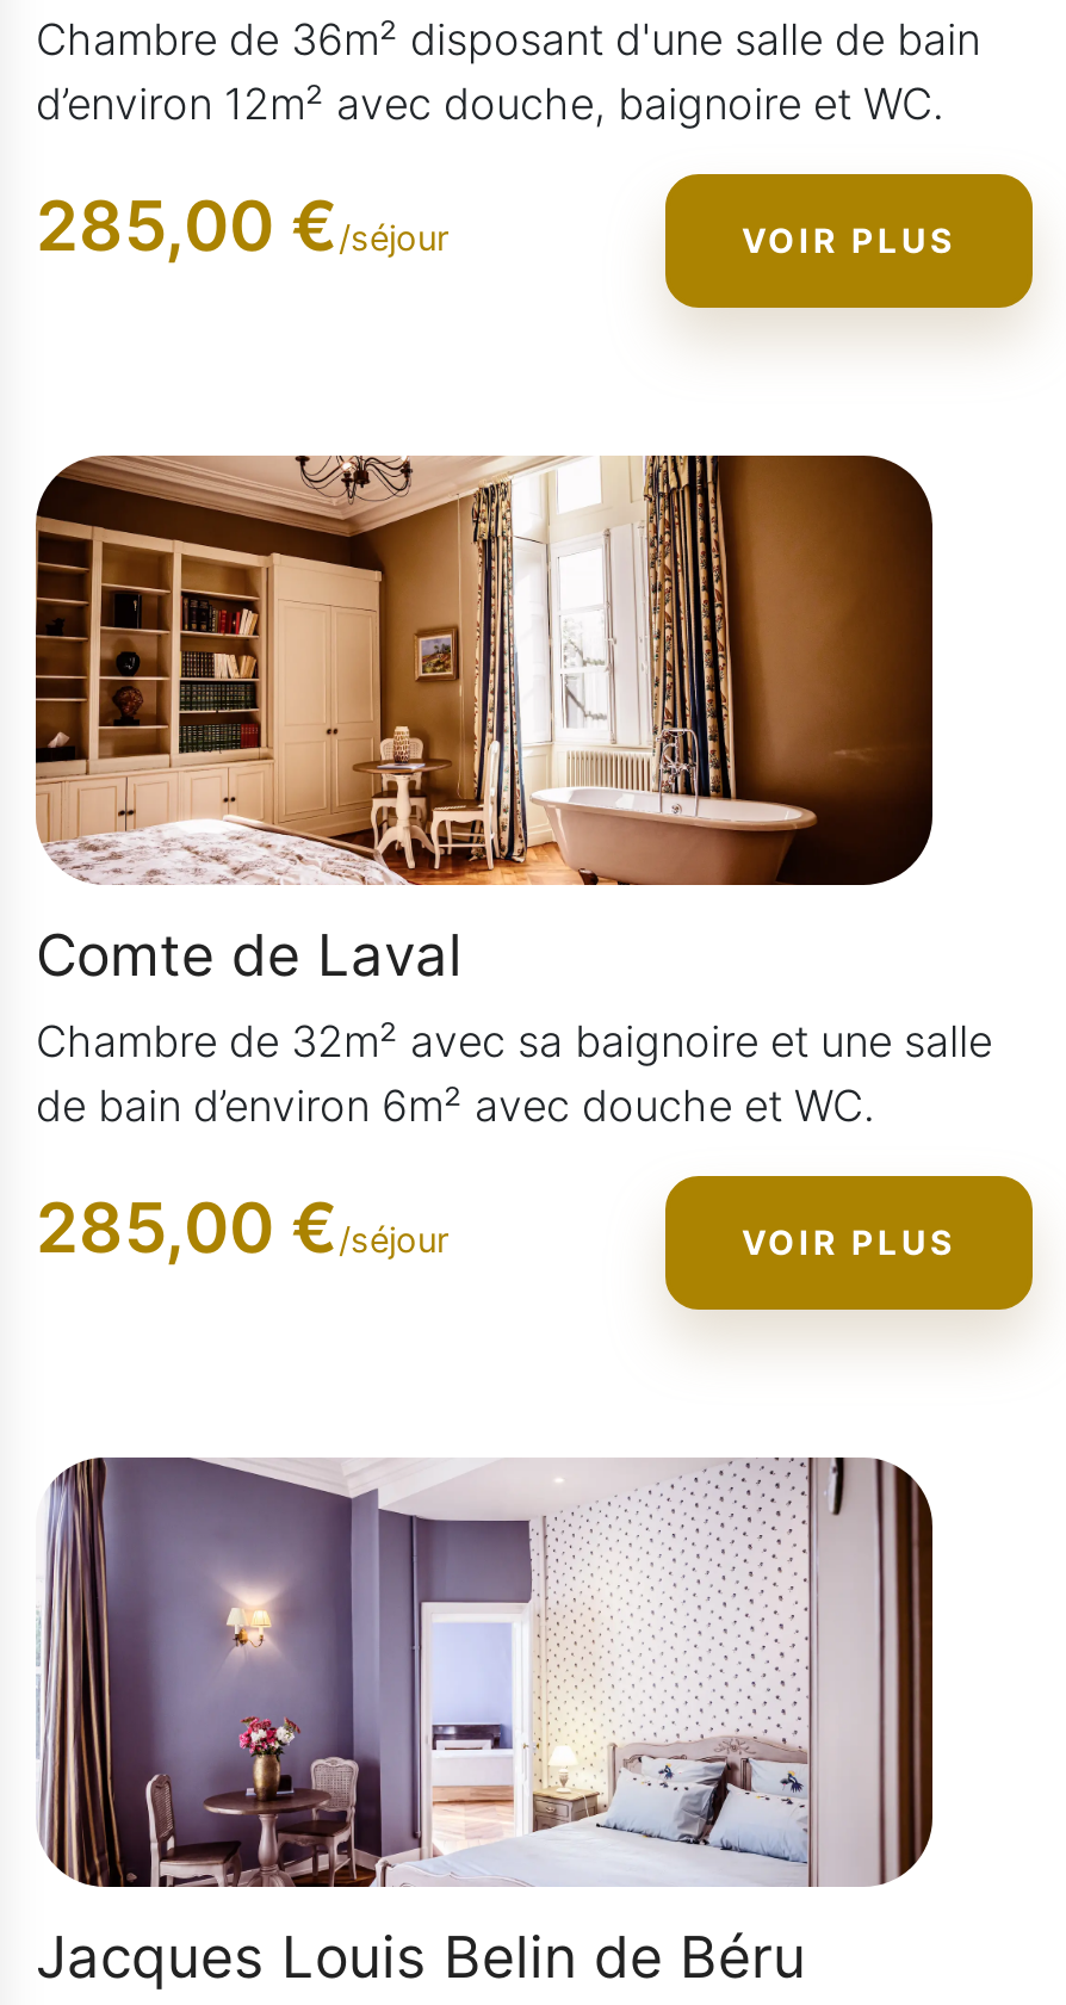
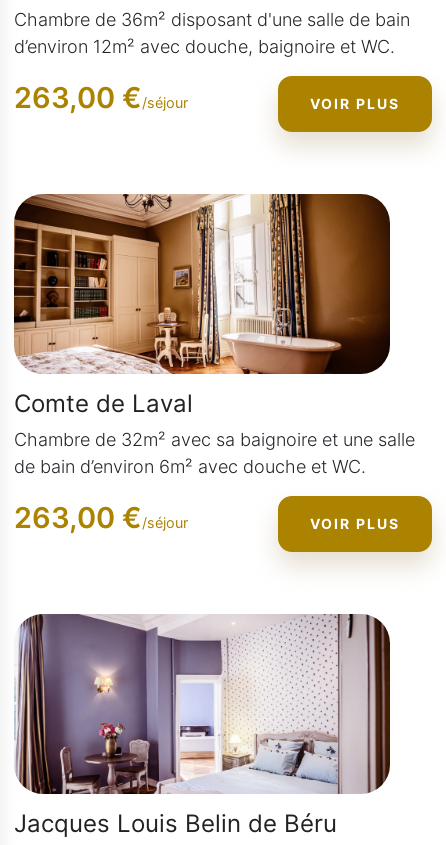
[36,183,448,266] 285,00 €/séjour -> [14,80,188,115] 263,00 €/séjour
[36,1185,448,1268] 285,00 €/séjour -> [14,500,188,535] 263,00 €/séjour

